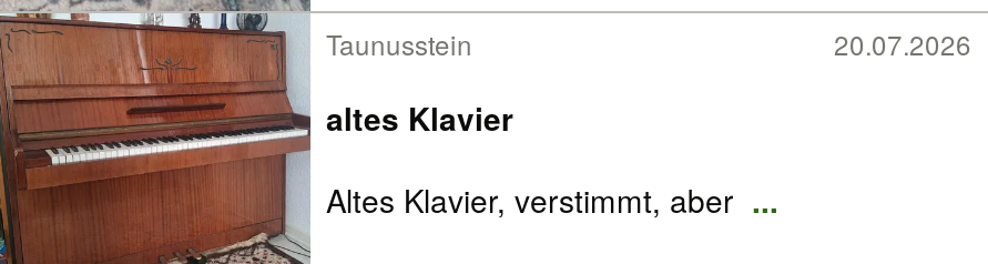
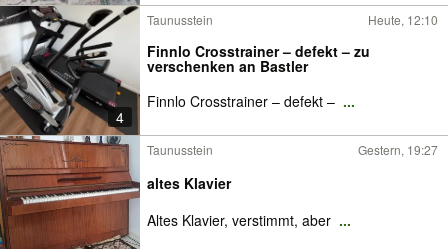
none -> [3,5,140,136] [image] | 4
[834,24,971,62] 20.07.2026 -> [147,11,438,158] Heute, 12:10 | Finnlo Crosstrainer – defekt – zu | verschenken an Bastler | Finnlo Crosstrainer – defekt – ... | Taunusstein | Gestern, 19:27

